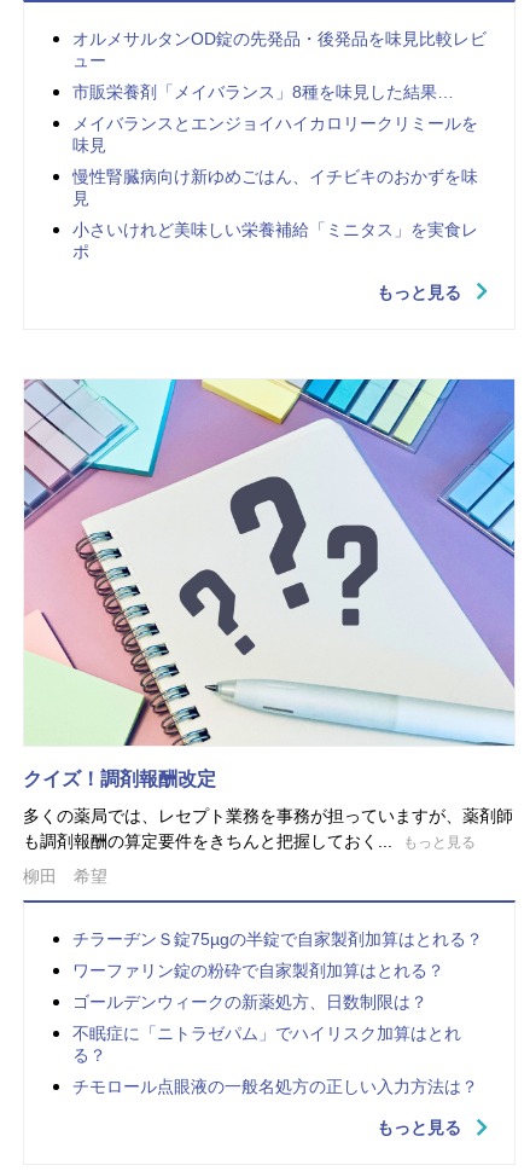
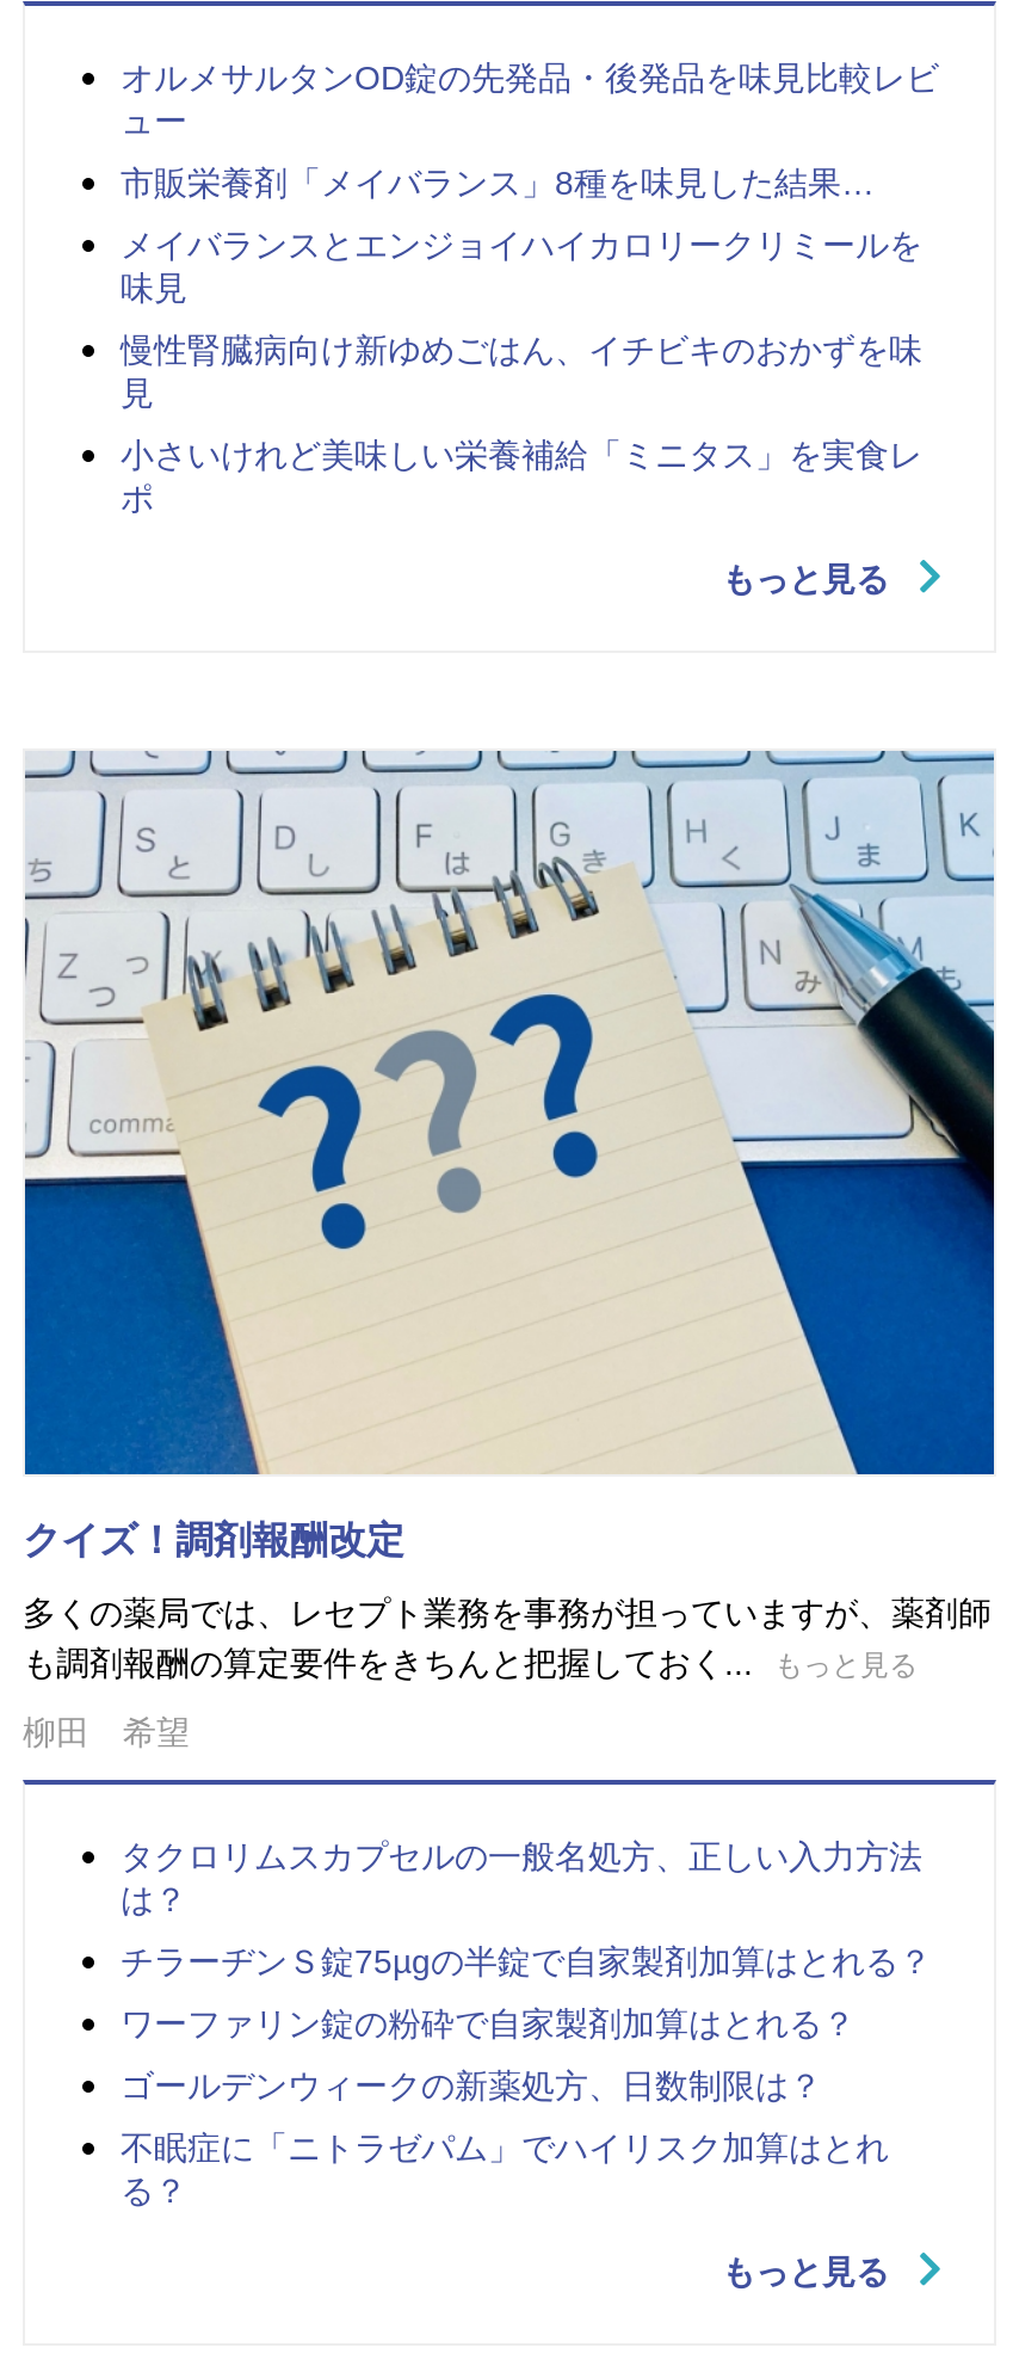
[23,378,516,747] [image] -> [23,750,996,1478] [image]
none -> [121,1837,922,1918] タクロリムスカプセルの一般名処方、正しい入力方法 | は？
moved [72,930,483,1065] -> [121,1942,932,2209]: チラーヂンＳ錠75µgの半錠で自家製剤加算はとれる？ | ワーファリン錠の粉砕で自家製剤加算はとれる？ | ゴールデンウィークの新薬処方、日数制限は？ | 不眠症に「ニトラゼパム」でハイリスク加算はとれ | る？
[72,1077,478,1096] チモロール点眼液の一般名処方の正しい入力方法は？ -> none

